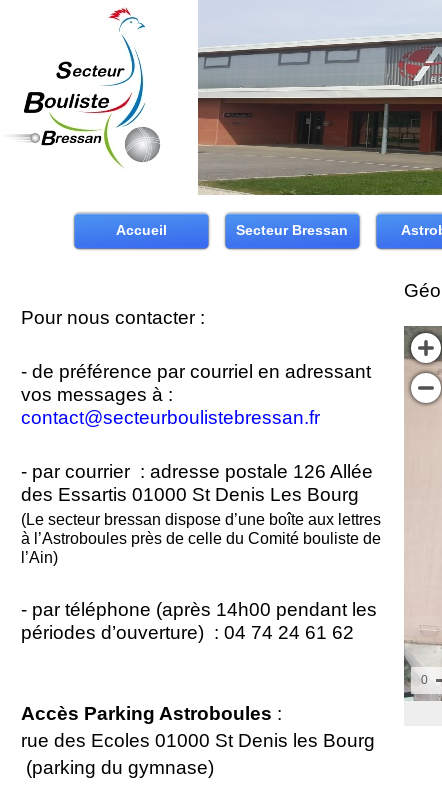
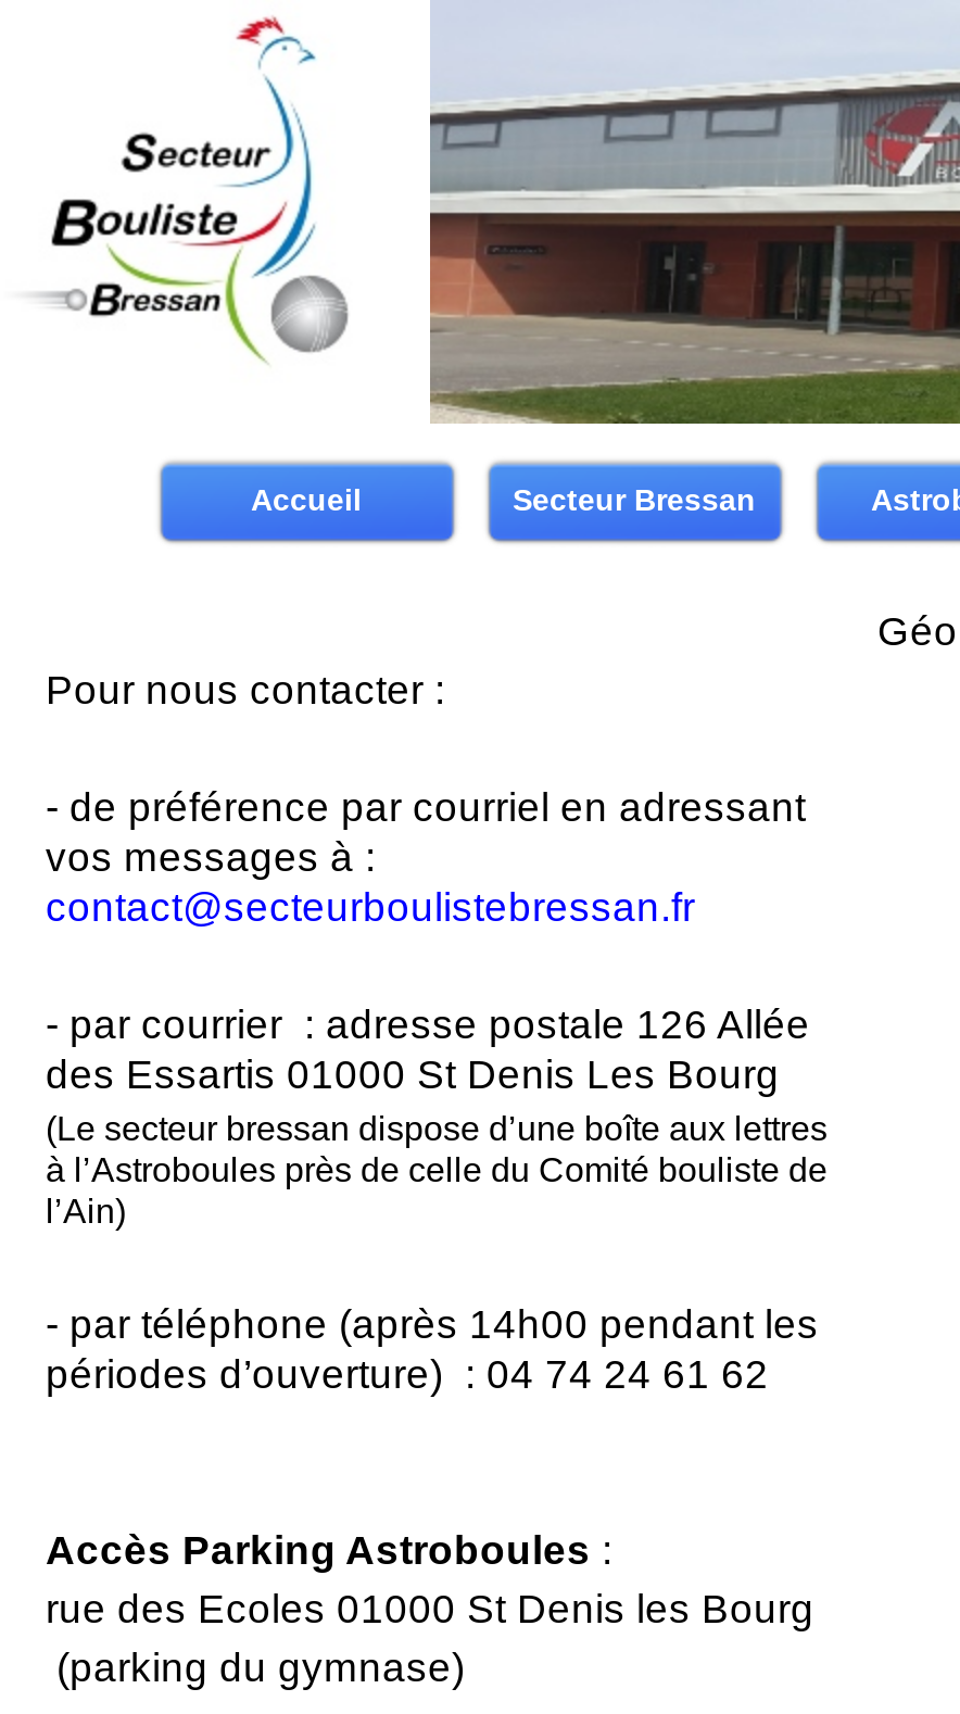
[403,325,439,702] [image] -> none

